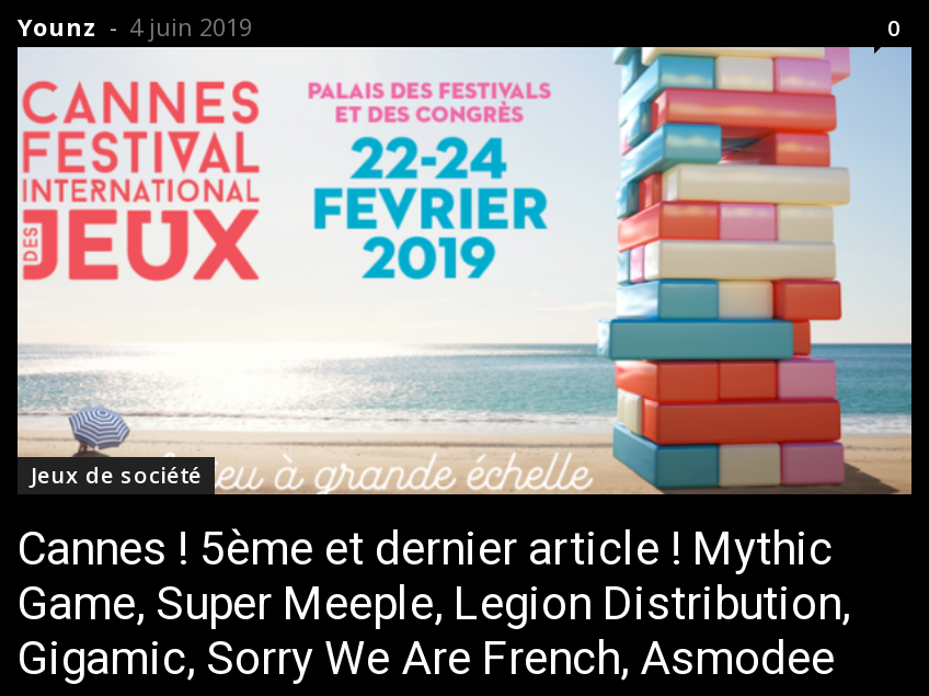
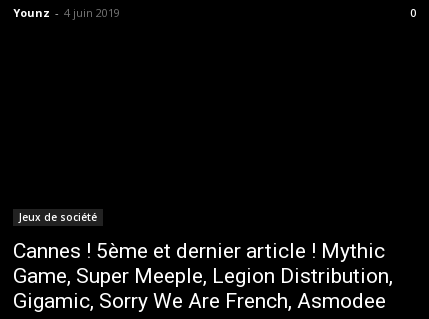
[15,45,914,497] [image] -> none

